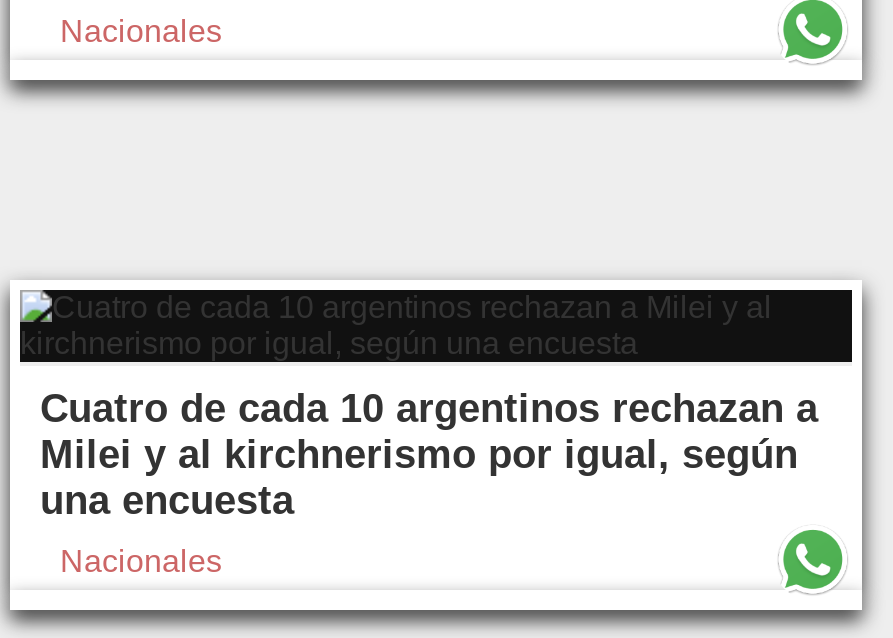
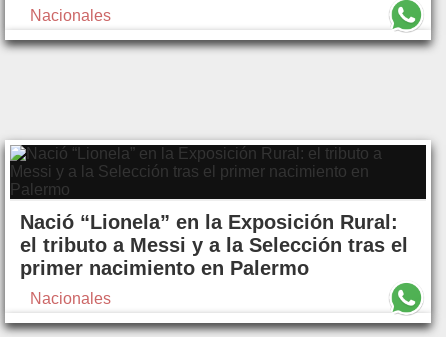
[40,387,818,523] Cuatro de cada 10 argentinos rechazan a | Milei y al kirchnerismo por igual, según | una encuesta -> [20,211,408,279] Nació “Lionela” en la Exposición Rural: | el tributo a Messi y a la Selección tras el | primer nacimiento en Palermo

